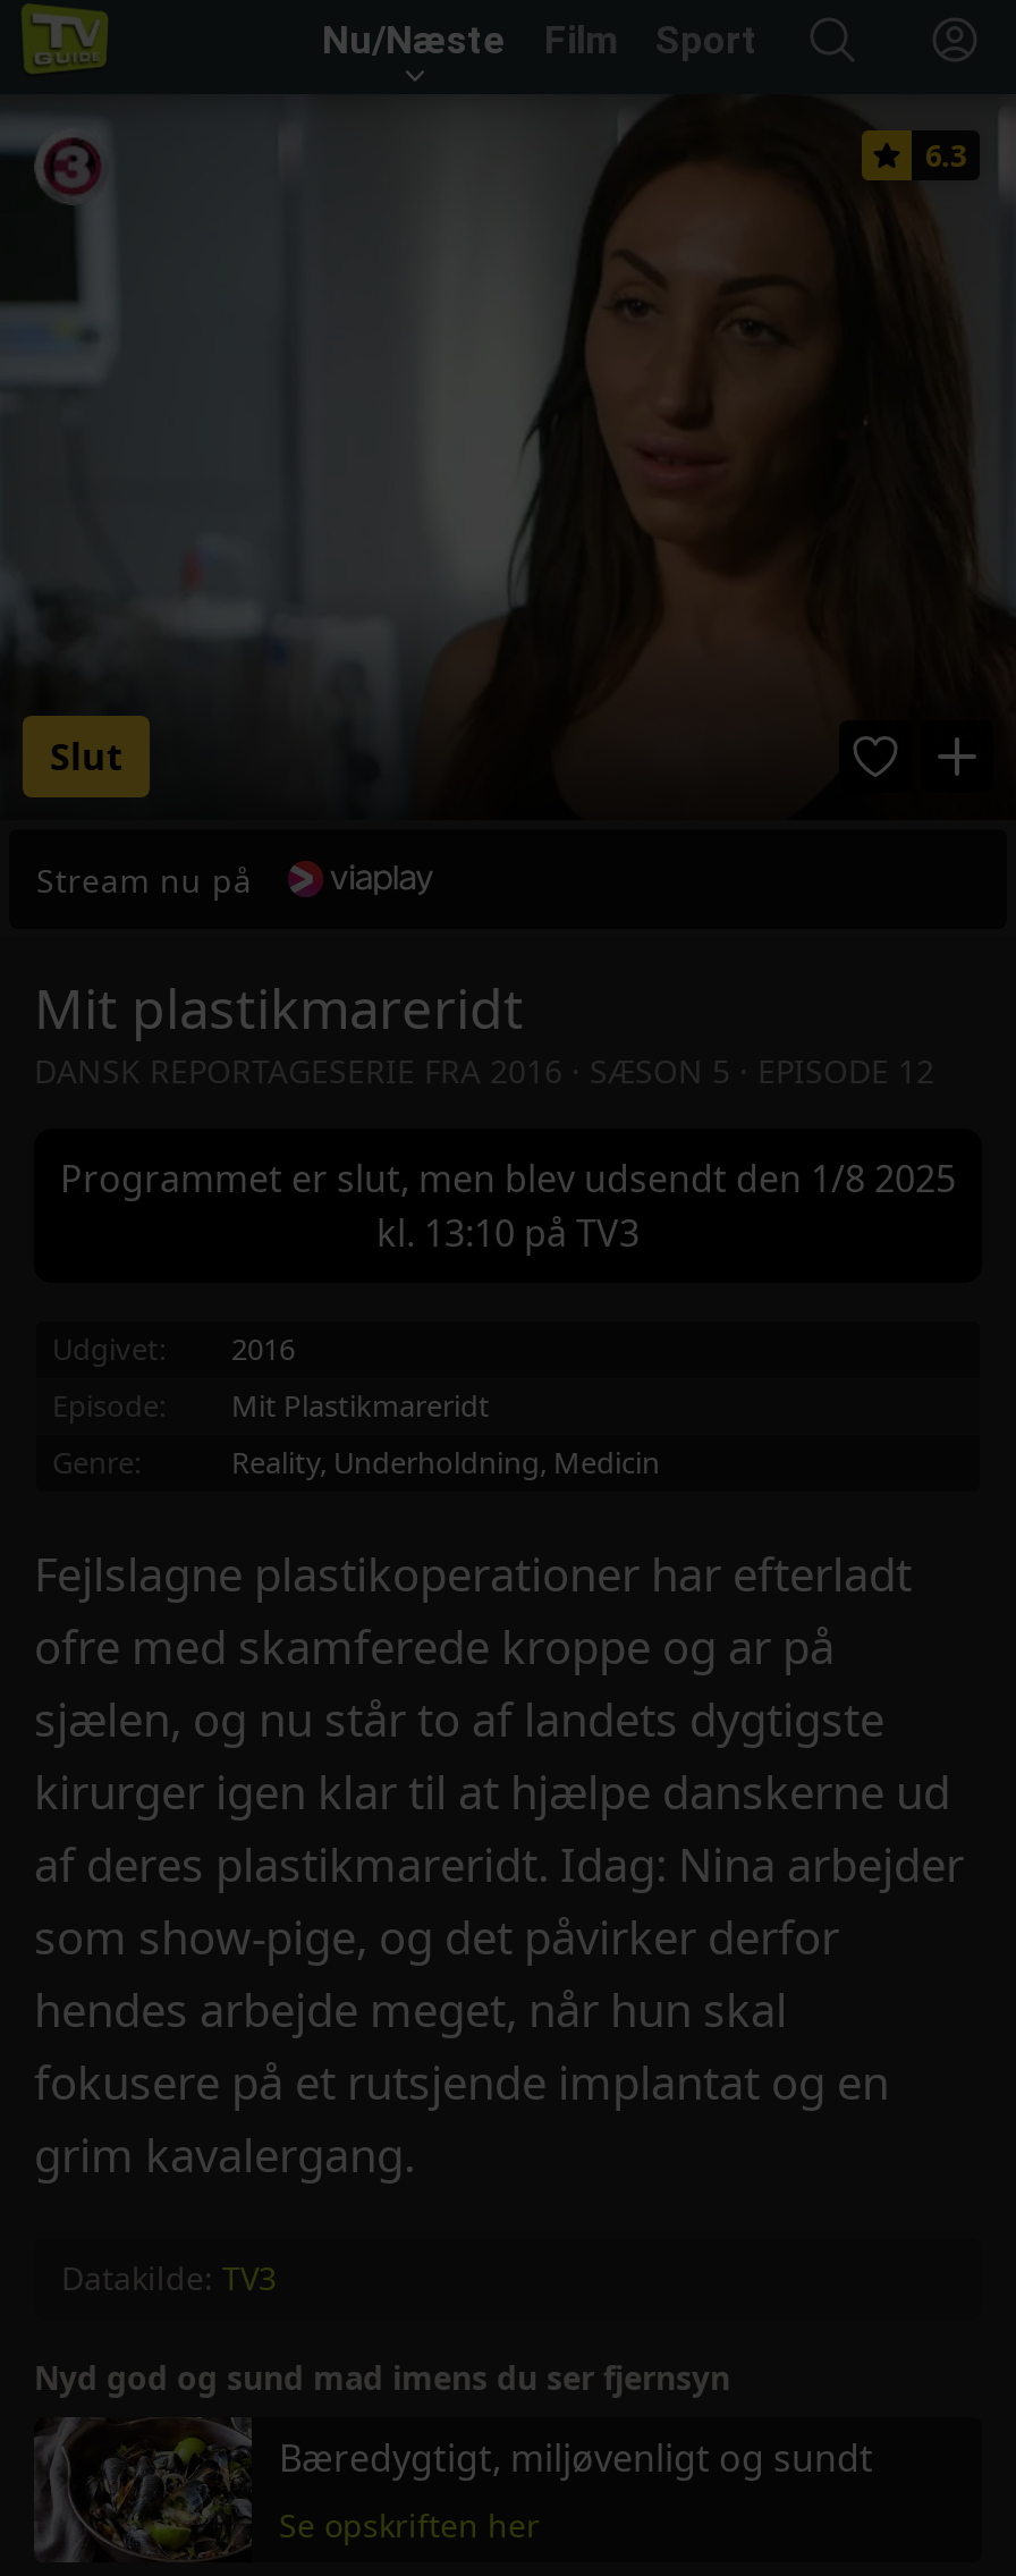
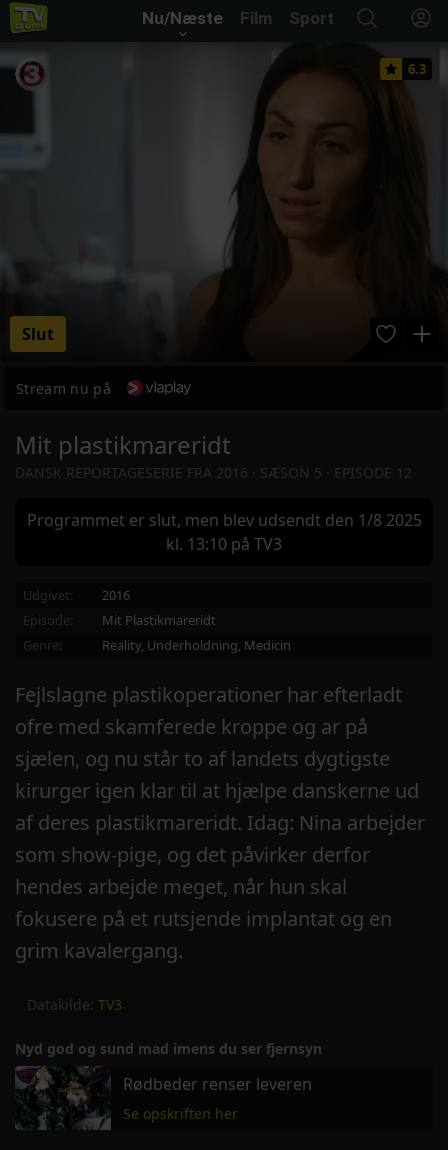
[34,2417,873,2562] [image] | Bæredygtigt, miljøvenligt og sundt -> [14,1065,312,1131] [image] | Rødbeder renser leveren

